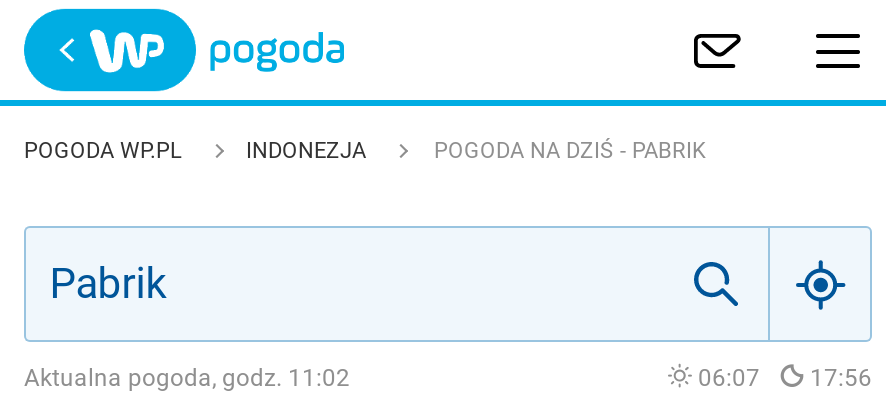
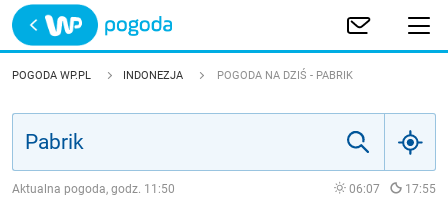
[24,364,350,392] Aktualna pogoda, godz. 11:02 -> [12,182,175,196] Aktualna pogoda, godz. 11:50
[698,364,872,392] 06:07 17:56 -> [349,182,436,196] 06:07 17:55

